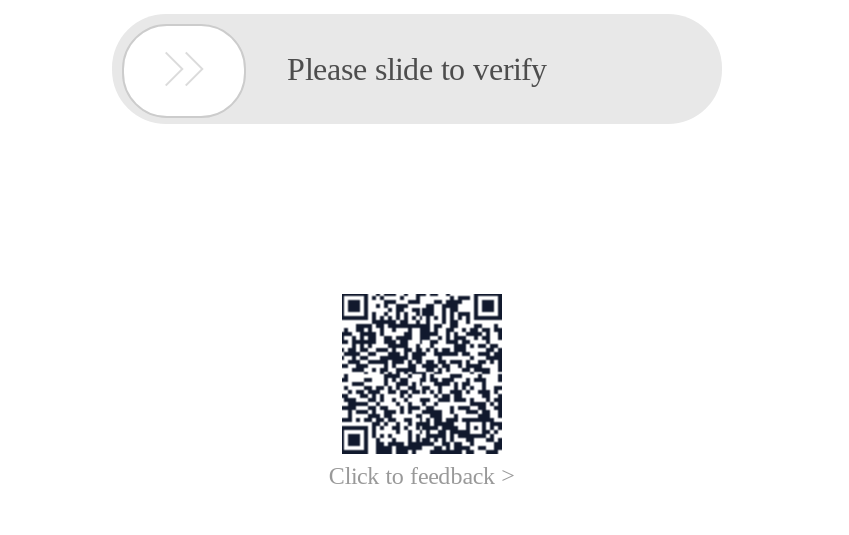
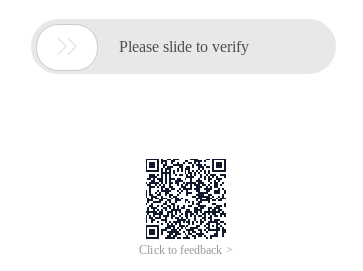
[340,292,504,456] [image] -> [146,158,226,240] [image]

